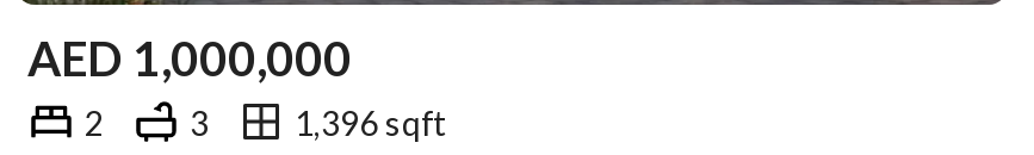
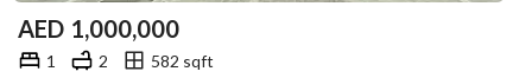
[190,101,447,142] 3 | 1,396 sqft -> [151,50,214,70] 582 sqft
none -> [46,50,56,70] 1

